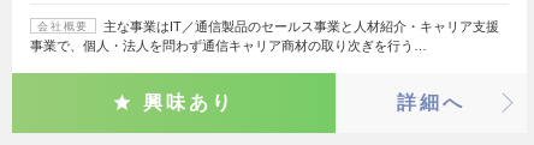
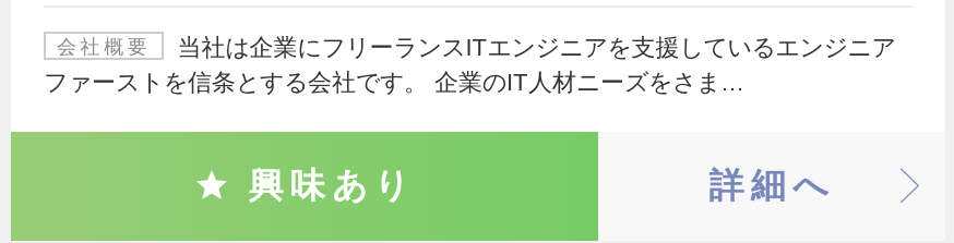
[30,19,499,52] 主な事業はIT／通信製品のセールス事業と人材紹介・キャリア支援 | 事業で、個人・法人を問わず通信キャリア商材の取り次ぎを行う… -> [44,34,895,95] 当社は企業にフリーランスITエンジニアを支援しているエンジニア | ファーストを信条とする会社です。 企業のIT人材ニーズをさま…

